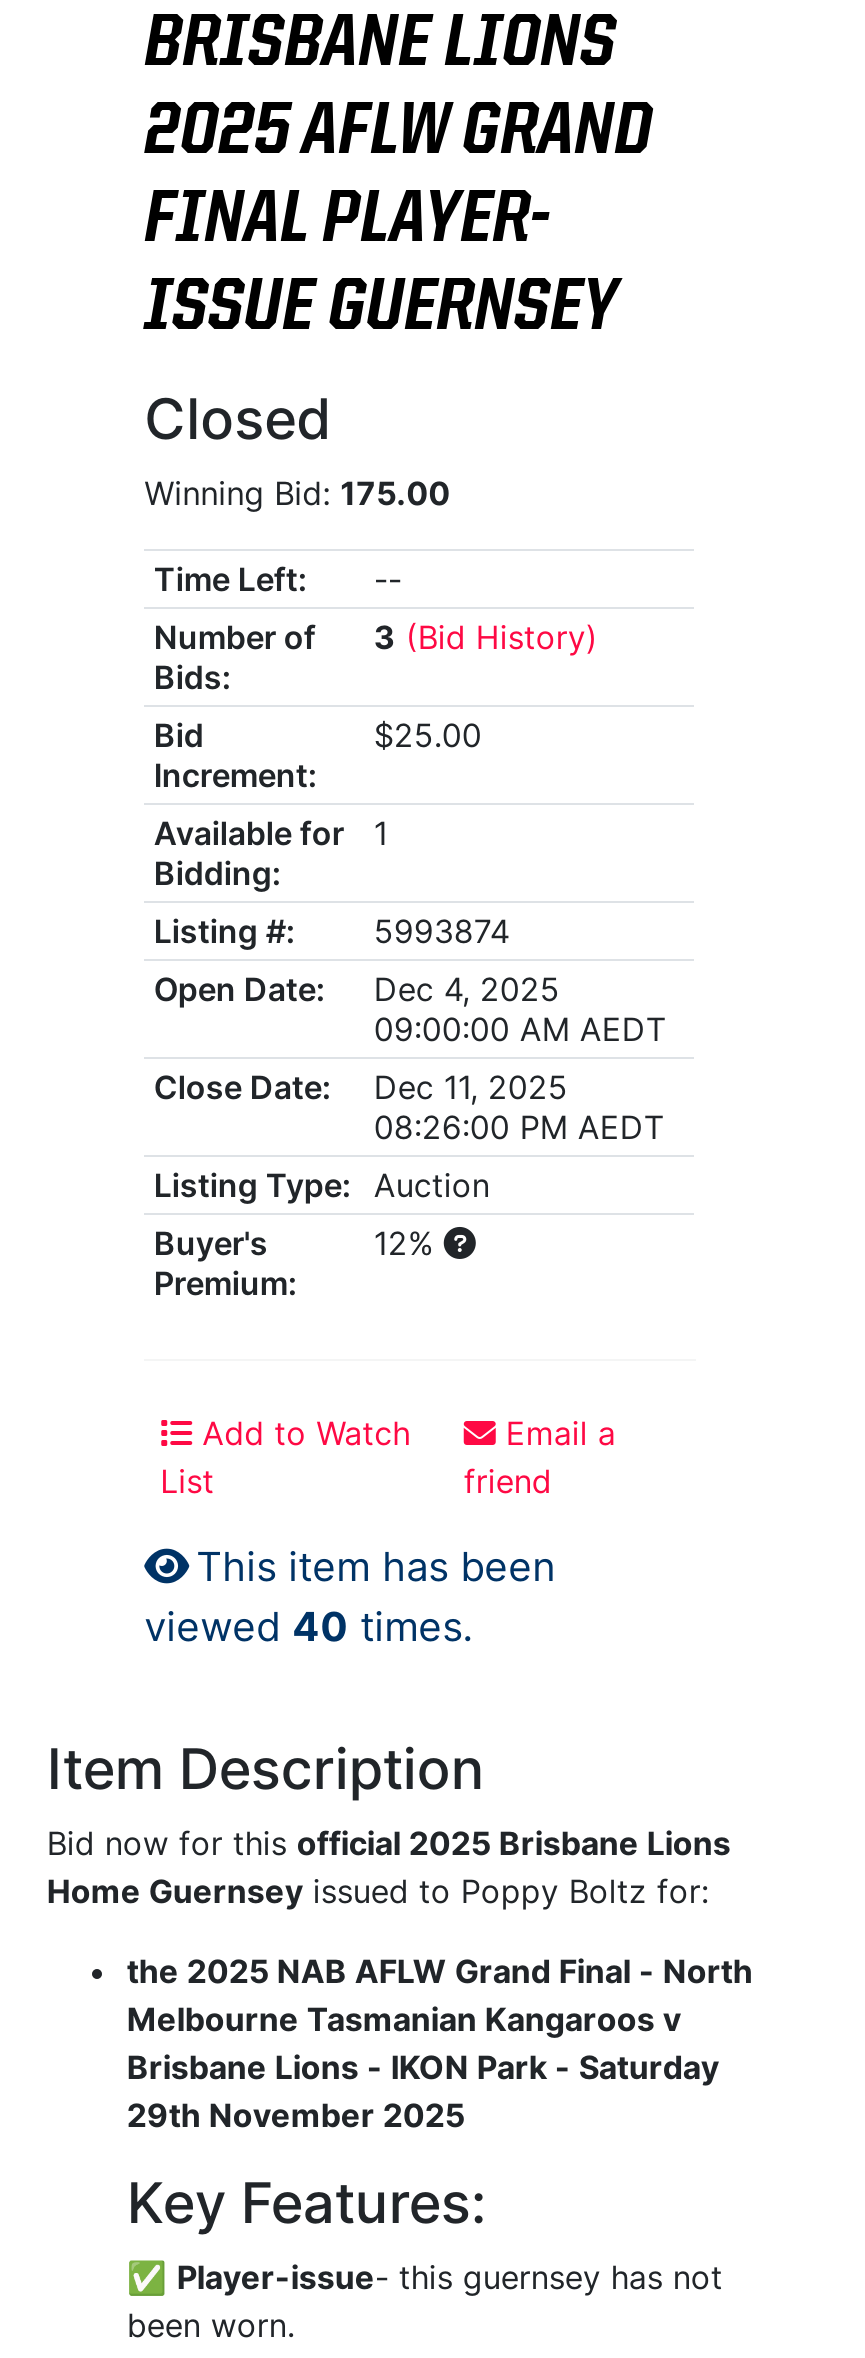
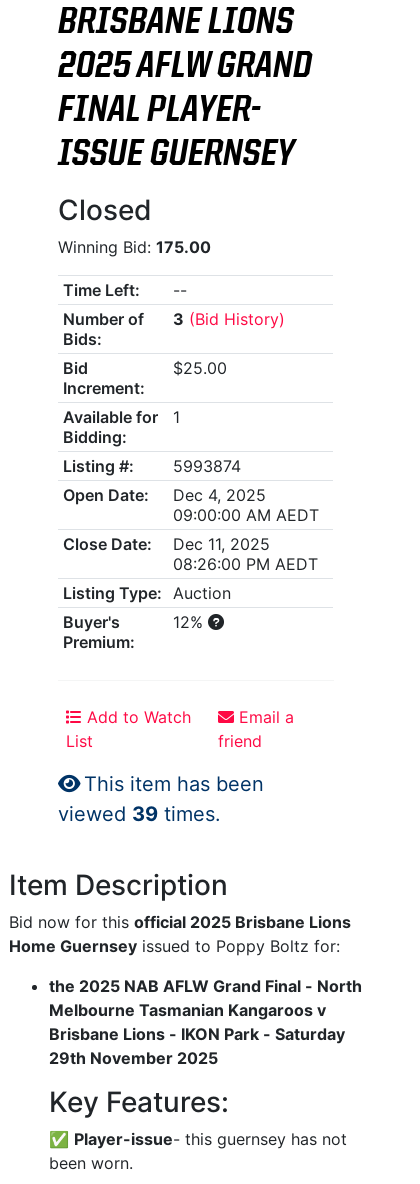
[144,1603,474,1651] viewed 40 times. -> [58,802,221,826] viewed 39 times.

